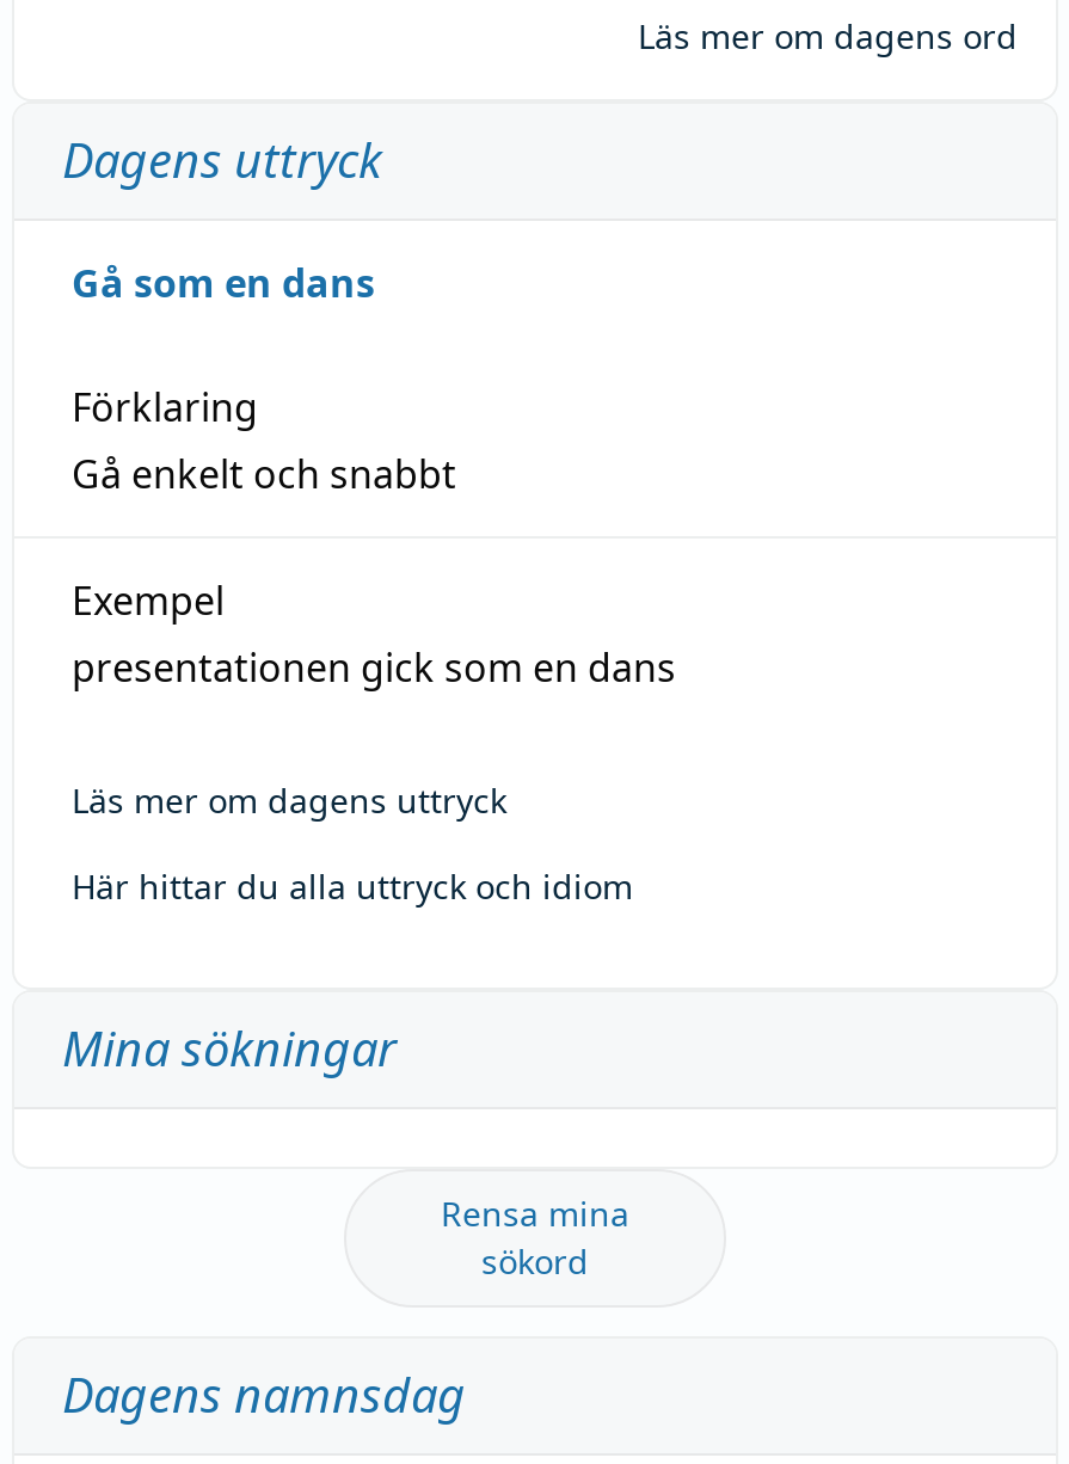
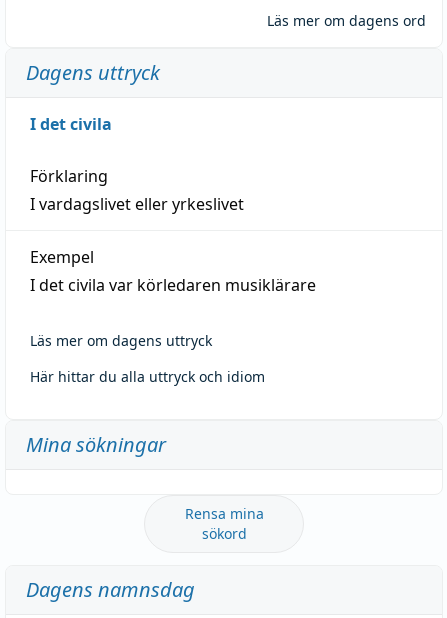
[72,256,375,309] Gå som en dans -> [30,113,112,135] I det civila
[72,447,456,500] Gå enkelt och snabbt -> [30,193,244,215] I vardagslivet eller yrkeslivet
[72,641,676,693] presentationen gick som en dans -> [30,274,316,296] I det civila var körledaren musiklärare

